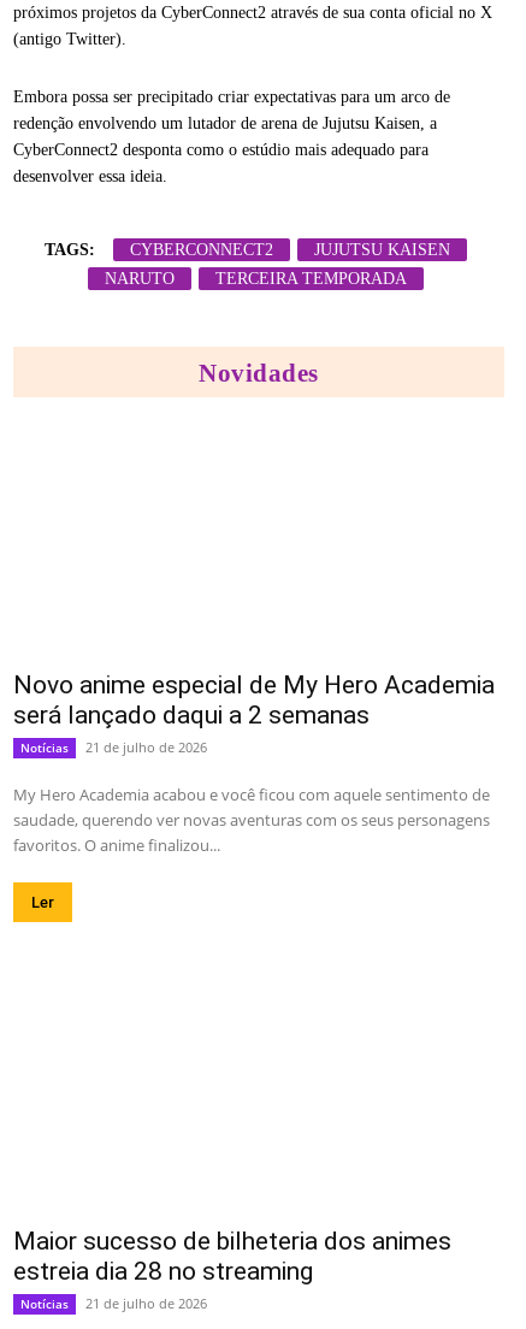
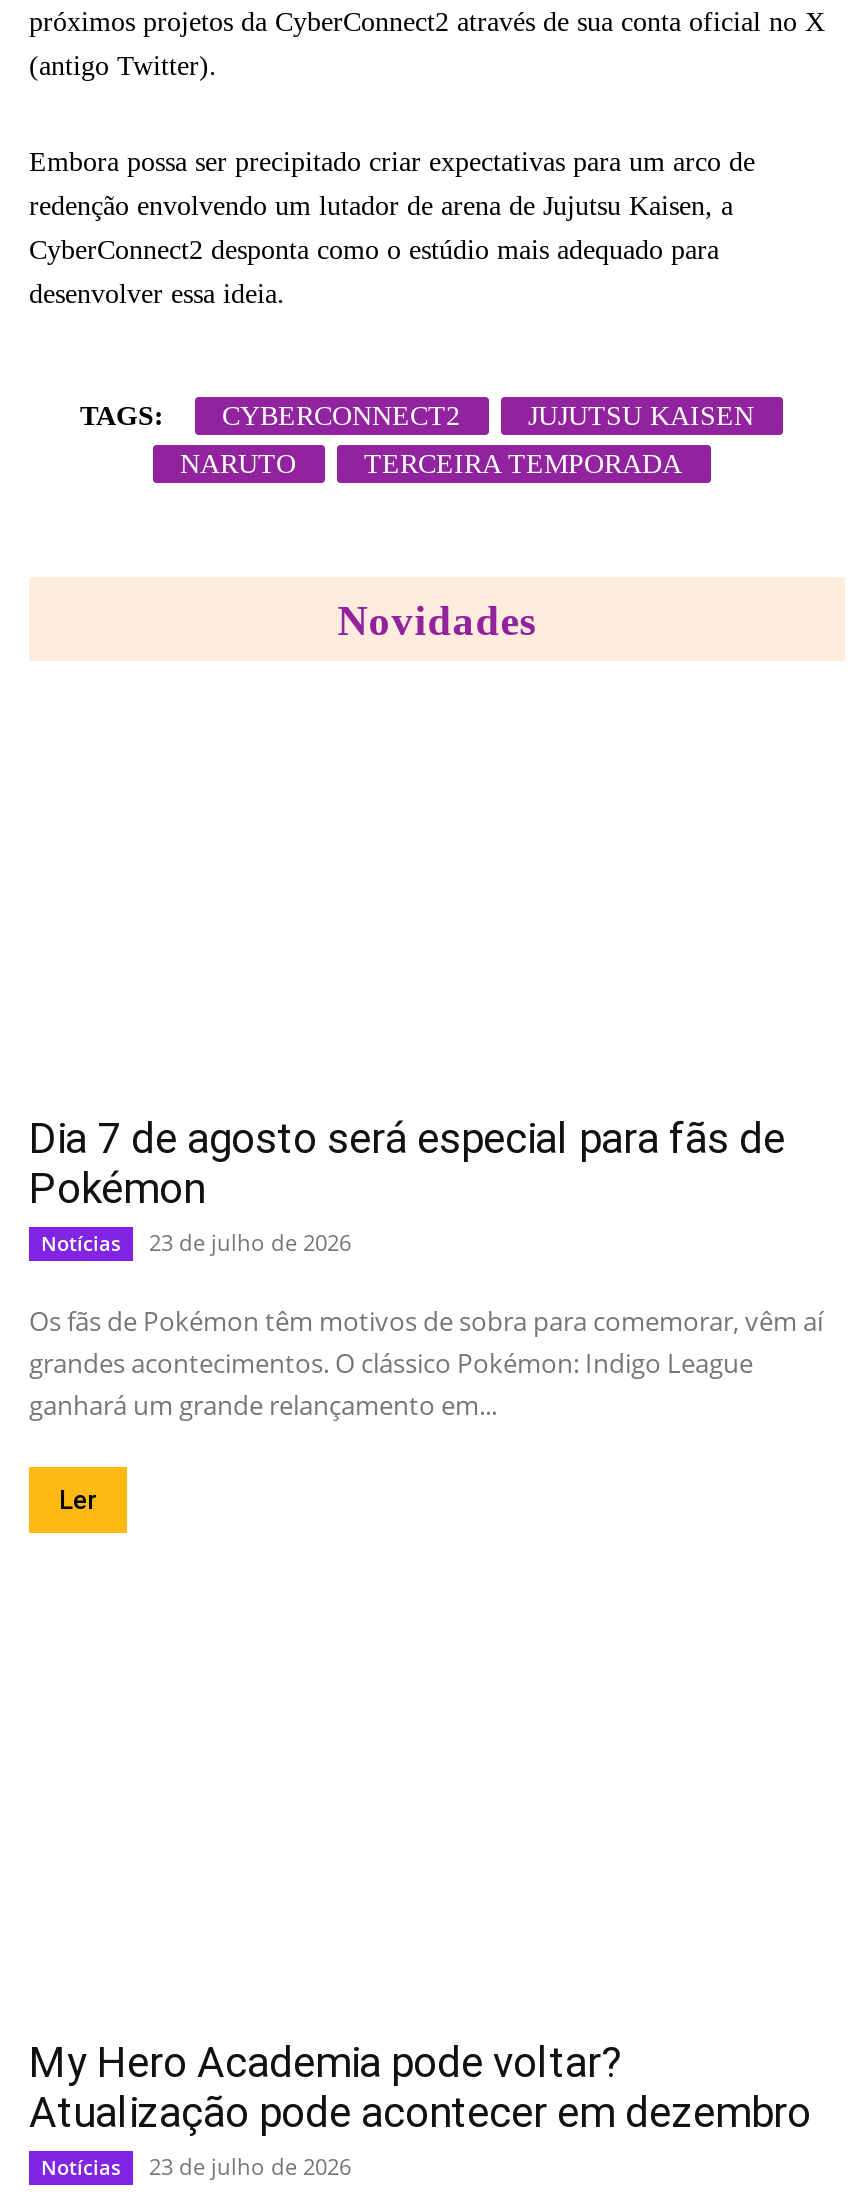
[13,671,495,730] Novo anime especial de My Hero Academia | será lançado daqui a 2 semanas -> [29,1115,785,1213] Dia 7 de agosto será especial para fãs de | Pokémon
[20,738,207,756] Notícias 21 de julho de 2026 -> [41,1227,351,1257] Notícias 23 de julho de 2026
[13,784,490,856] My Hero Academia acabou e você ficou com aquele sentimento de | saudade, querendo ver novas aventuras com os seus personagens | favoritos. O anime finalizou... -> [29,1303,823,1423] Os fãs de Pokémon têm motivos de sobra para comemorar, vêm aí | grandes acontecimentos. O clássico Pokémon: Indigo League | ganhará um grande relançamento em...
[13,1227,451,1286] Maior sucesso de bilheteria dos animes | estreia dia 28 no streaming -> [29,2039,811,2137] My Hero Academia pode voltar? | Atualização pode acontecer em dezembro
[20,1294,207,1313] Notícias 21 de julho de 2026 -> [41,2151,351,2181] Notícias 23 de julho de 2026

